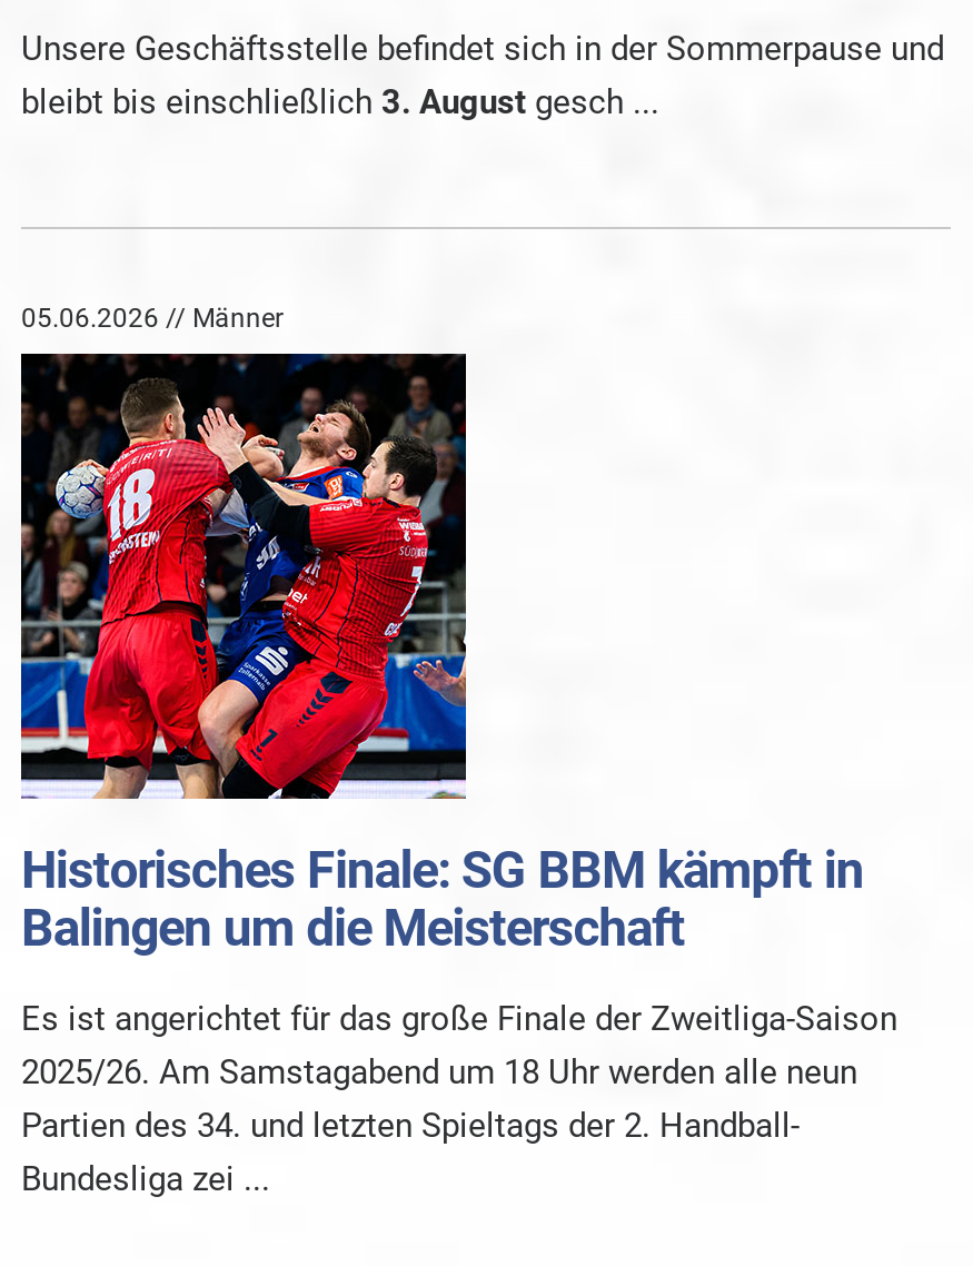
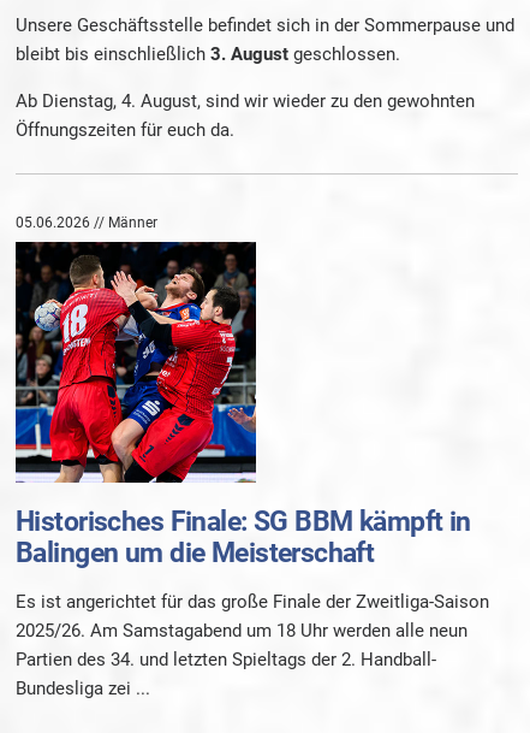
[21,82,659,122] bleibt bis einschließlich 3. August gesch ... -> [16,43,475,140] bleibt bis einschließlich 3. August geschlossen. | Ab Dienstag, 4. August, sind wir wieder zu den gewohnten | Öffnungszeiten für euch da.

